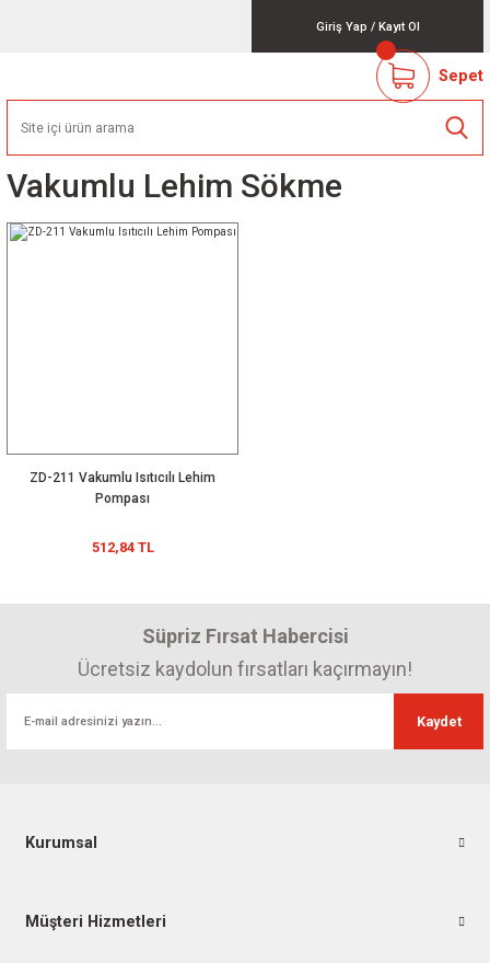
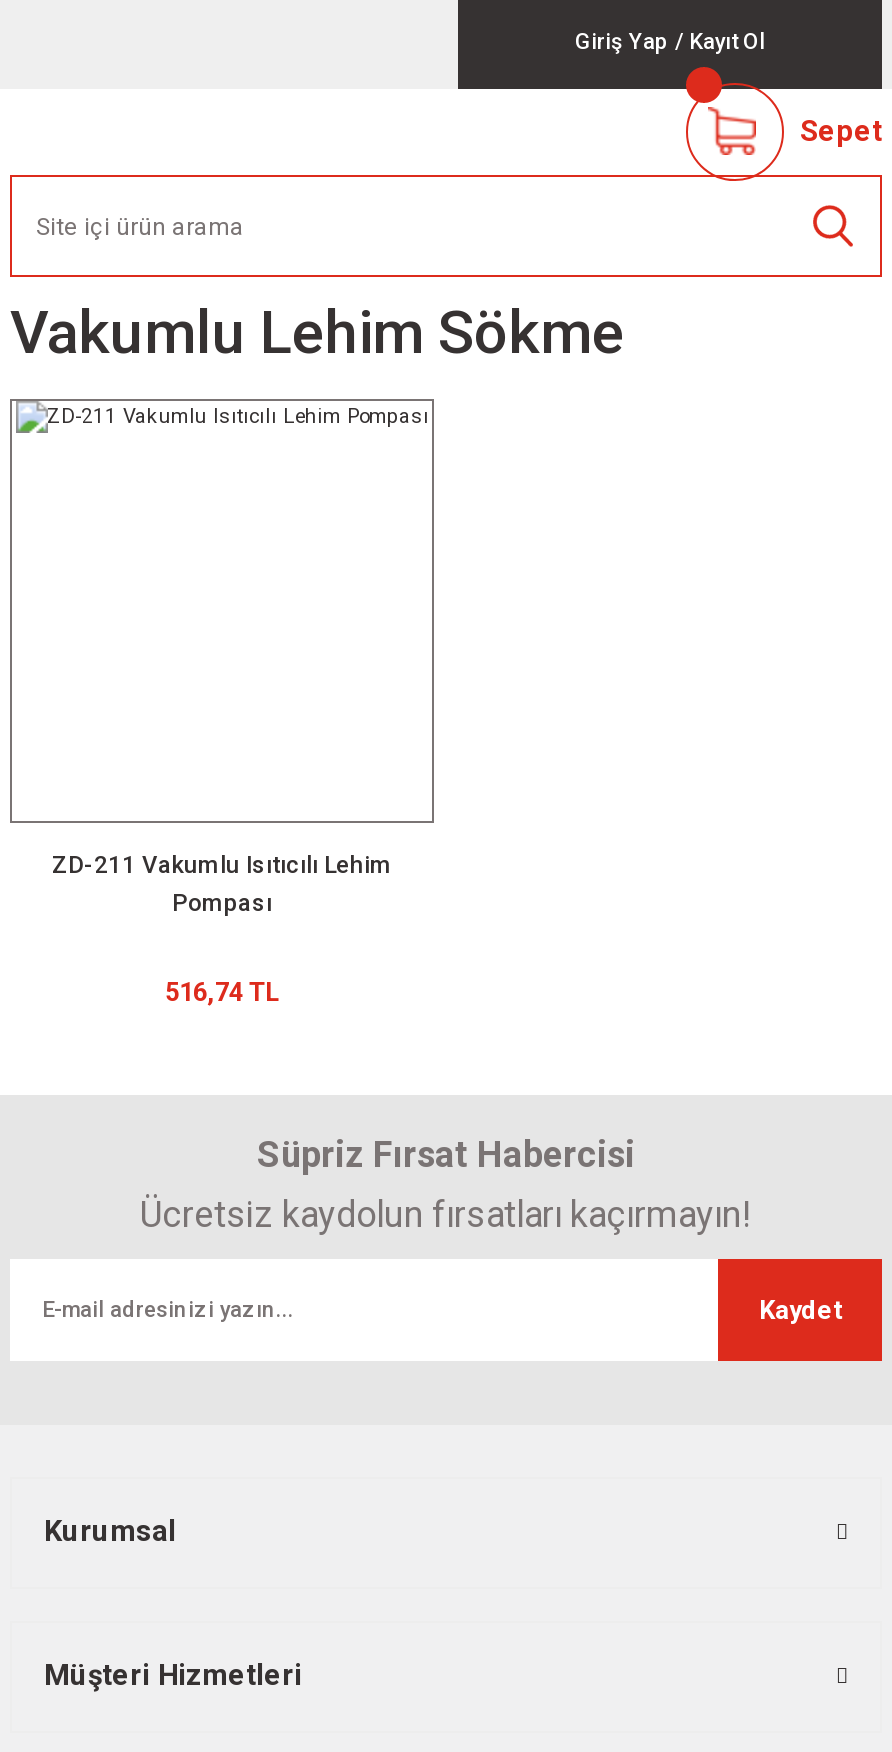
[91,539,154,555] 512,84 TL -> [165,977,279,1007] 516,74 TL

